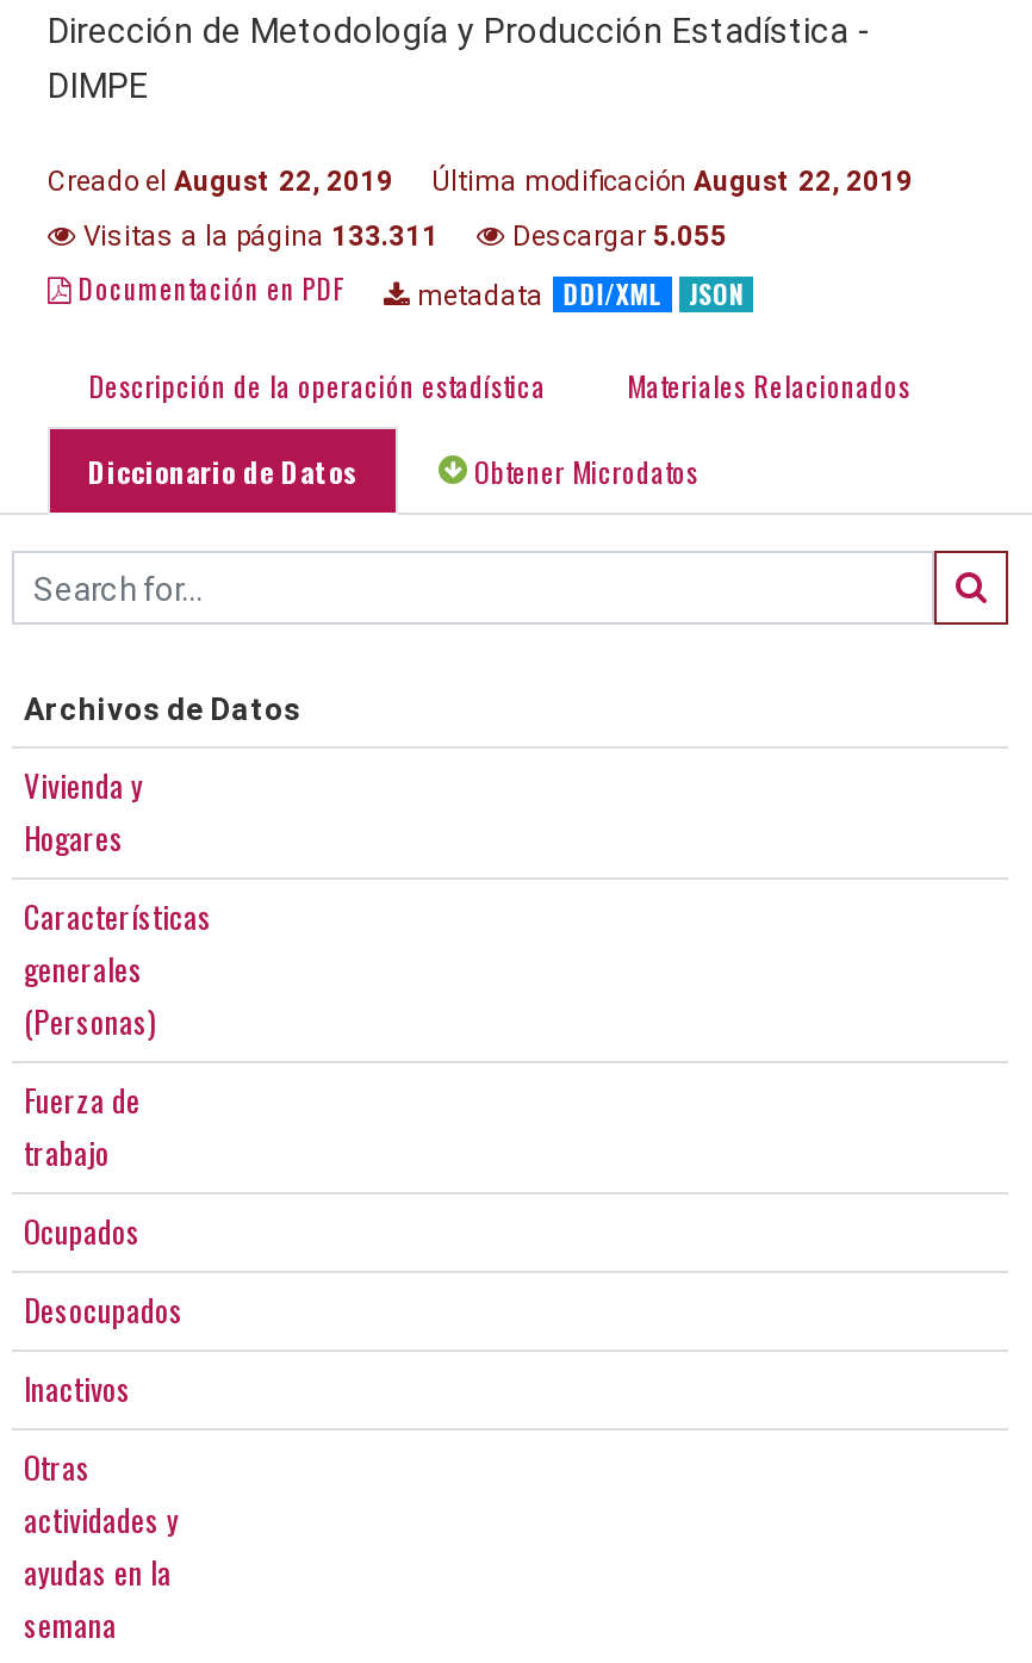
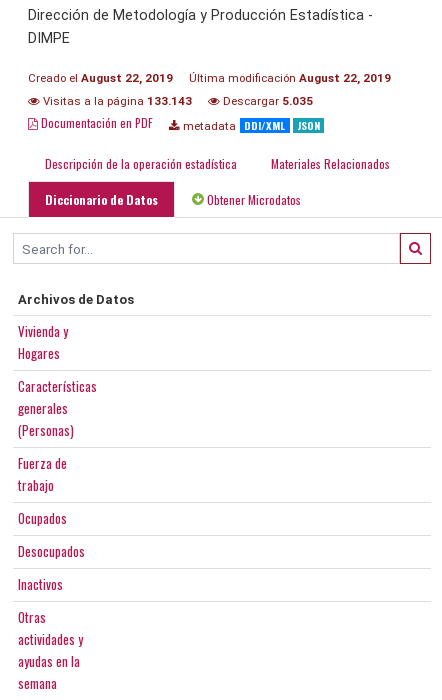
[76,220,439,253] Visitas a la página 133.311 -> [40,94,192,108] Visitas a la página 133.143
[505,220,727,253] Descargar 5.055 -> [220,94,313,108] Descargar 5.035

